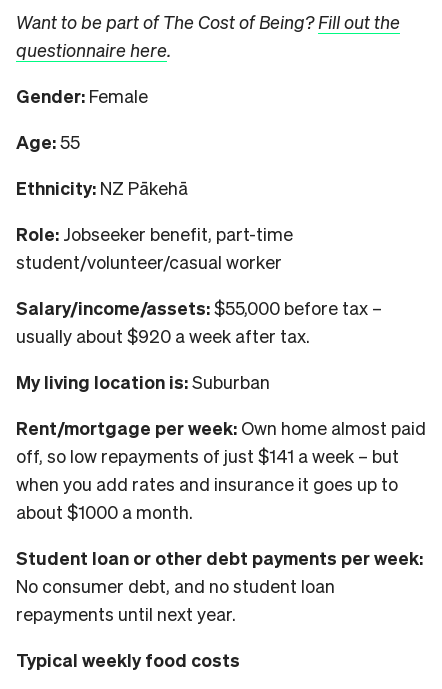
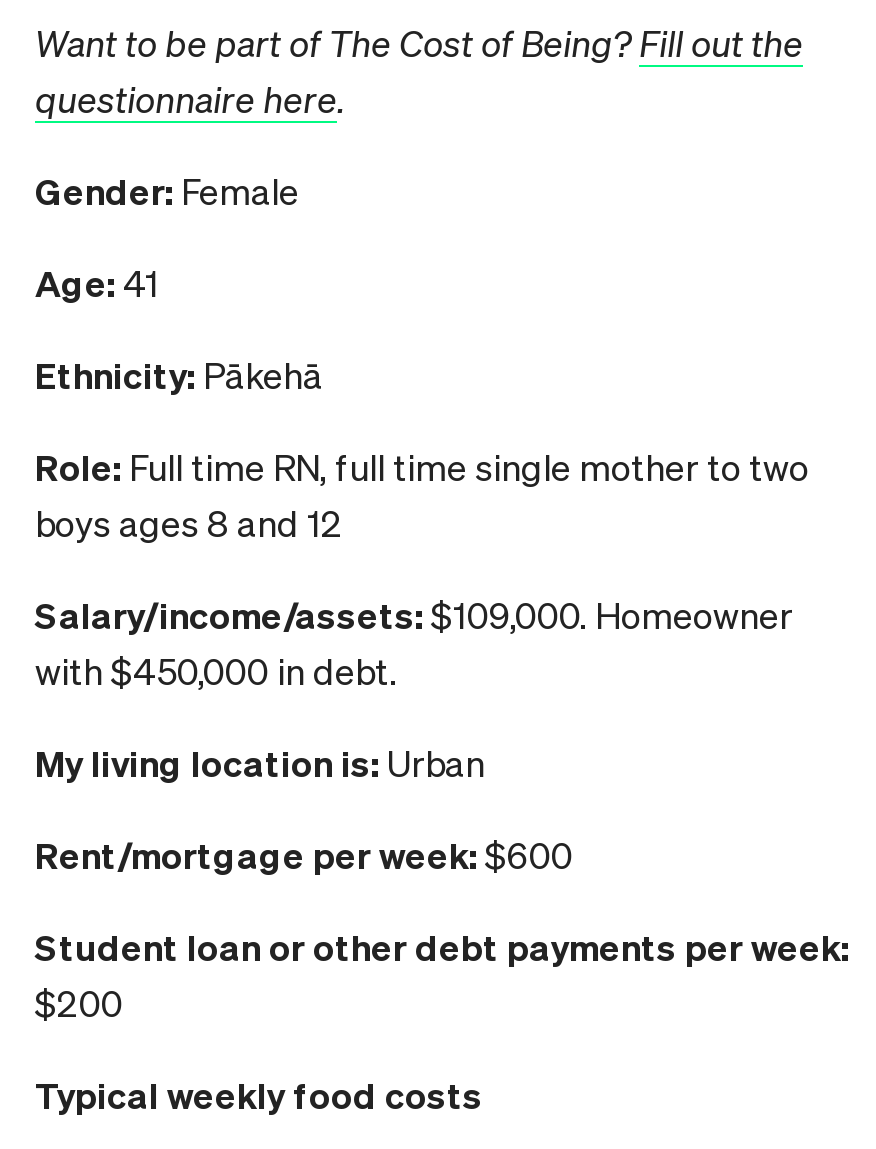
[16,130,80,153] Age: 55 -> [35,259,159,305] Age: 41
[16,176,188,199] Ethnicity: NZ Pākehā -> [35,351,323,397] Ethnicity: Pākehā
[16,222,293,273] Role: Jobseeker benefit, part-time | student/volunteer/casual worker -> [35,443,809,545] Role: Full time RN, full time single mother to two | boys ages 8 and 12
[16,296,382,347] Salary/income/assets: $55,000 before tax – | usually about $920 a week after tax. -> [35,591,793,693] Salary/income/assets: $109,000. Homeowner | with $450,000 in debt.
[16,370,270,393] My living location is: Suburban -> [35,739,485,785] My living location is: Urban
[16,416,426,523] Rent/mortgage per week: Own home almost paid | off, so low repayments of just $141 a week – but | when you add rates and insurance it goes up to | about $1000 a month. -> [35,831,573,877] Rent/mortgage per week: $600
[16,574,335,625] No consumer debt, and no student loan | repayments until next year. -> [35,979,123,1025] $200

